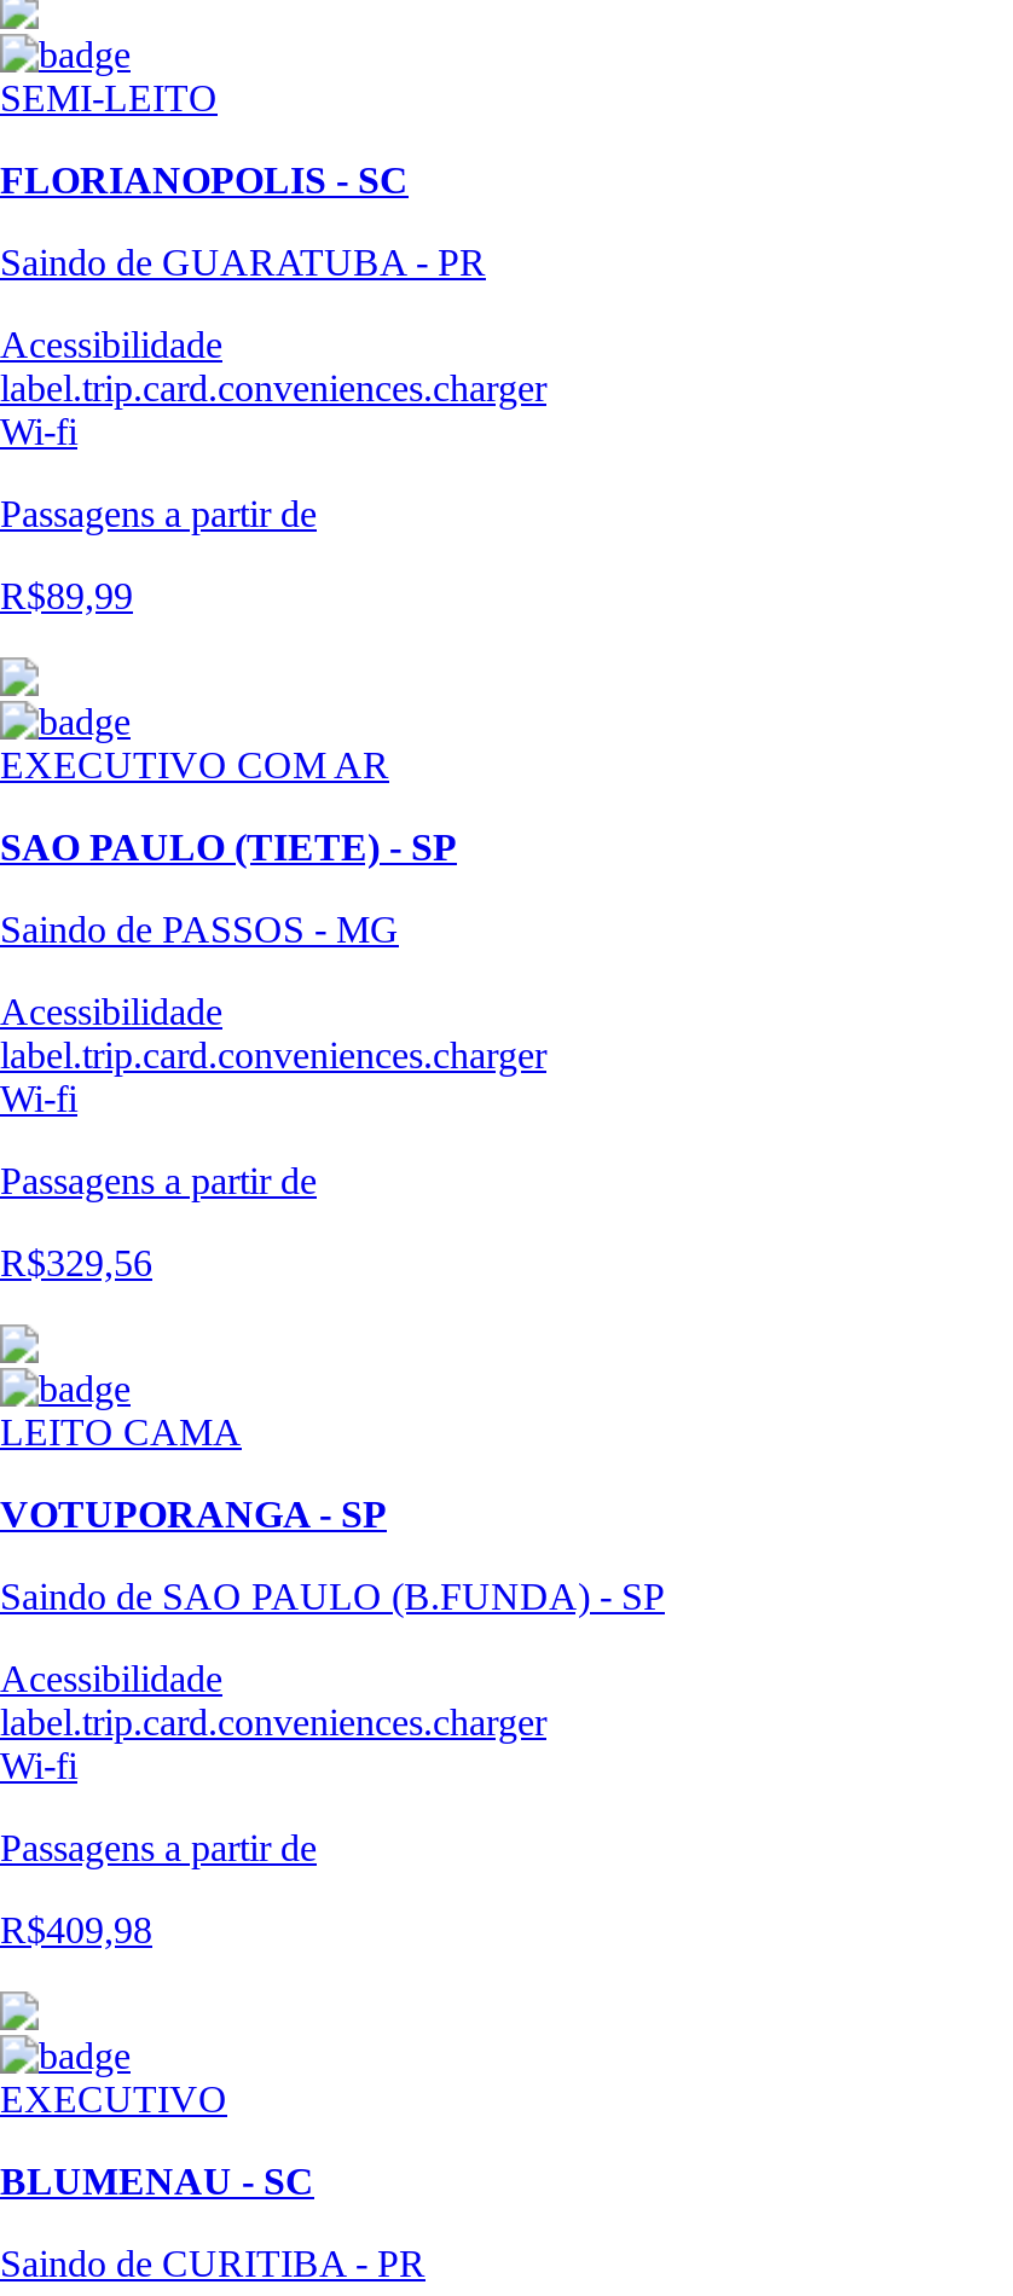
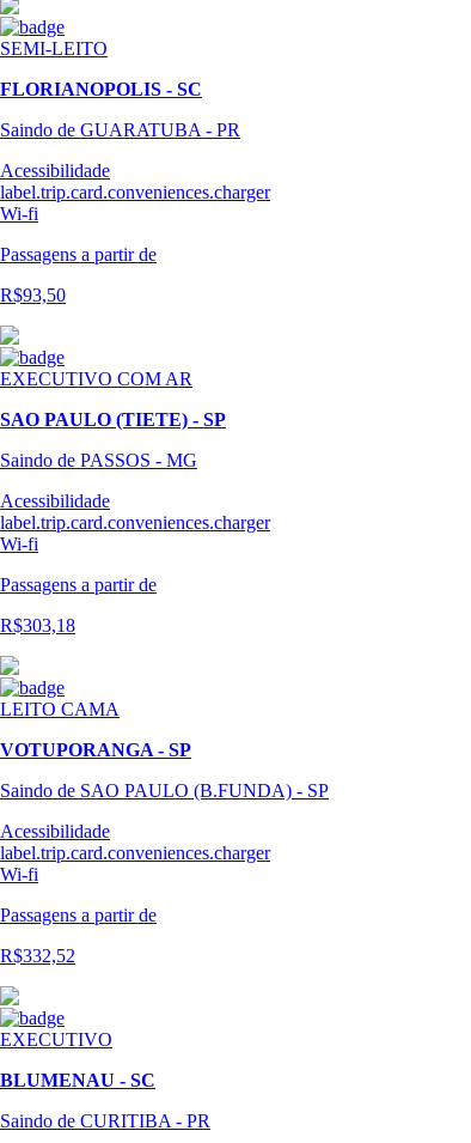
[0,574,133,616] R$89,99 -> [0,284,66,305] R$93,50
[0,1242,152,1283] R$329,56 -> [0,615,75,635] R$303,18
[0,1909,152,1950] R$409,98 -> [0,945,75,966] R$332,52

